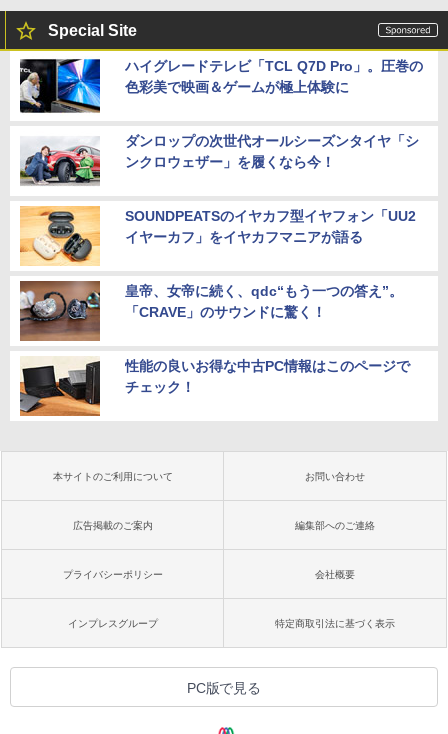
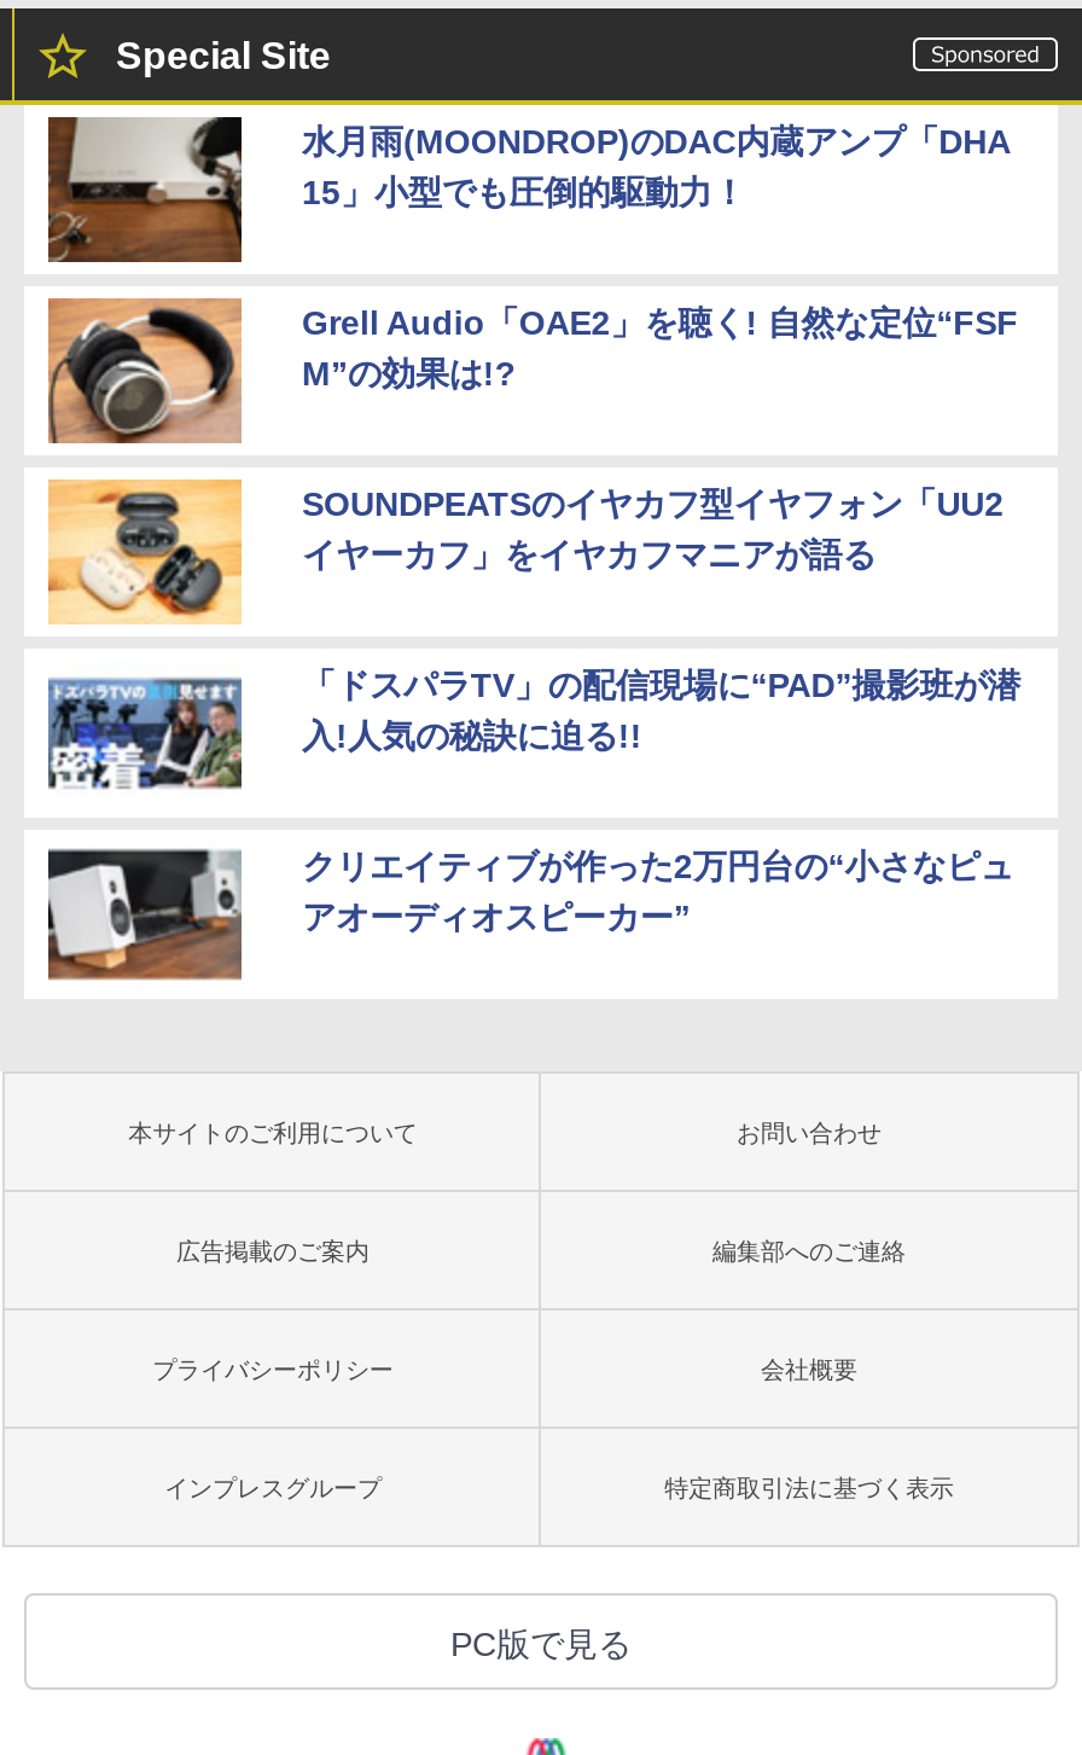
[19,56,423,116] [image] | ハイグレードテレビ「TCL Q7D Pro」。圧巻の | 色彩美で映画＆ゲームが極上体験に -> [46,115,1011,265] [image] | 水月雨(MOONDROP)のDAC内蔵アンプ「DHA | 15」小型でも圧倒的駆動力！
[20,131,419,191] [image] | ダンロップの次世代オールシーズンタイヤ「シ | ンクロウェザー」を履くなら今！ -> [46,296,1018,446] [image] | Grell Audio「OAE2」を聴く! 自然な定位“FSF | M”の効果は!?
[19,280,403,342] [image] | 皇帝、女帝に続く、qdc“もう一つの答え”。 | 「CRAVE」のサウンドに驚く！ -> [46,661,1021,806] [image] | 「ドスパラTV」の配信現場に“PAD”撮影班が潜 | 入!人気の秘訣に迫る!!
[19,358,410,417] [image] | 性能の良いお得な中古PC情報はこのページで | チェック！ -> [46,847,1014,987] [image] | クリエイティブが作った2万円台の“小さなピュ | アオーディオスピーカー”

